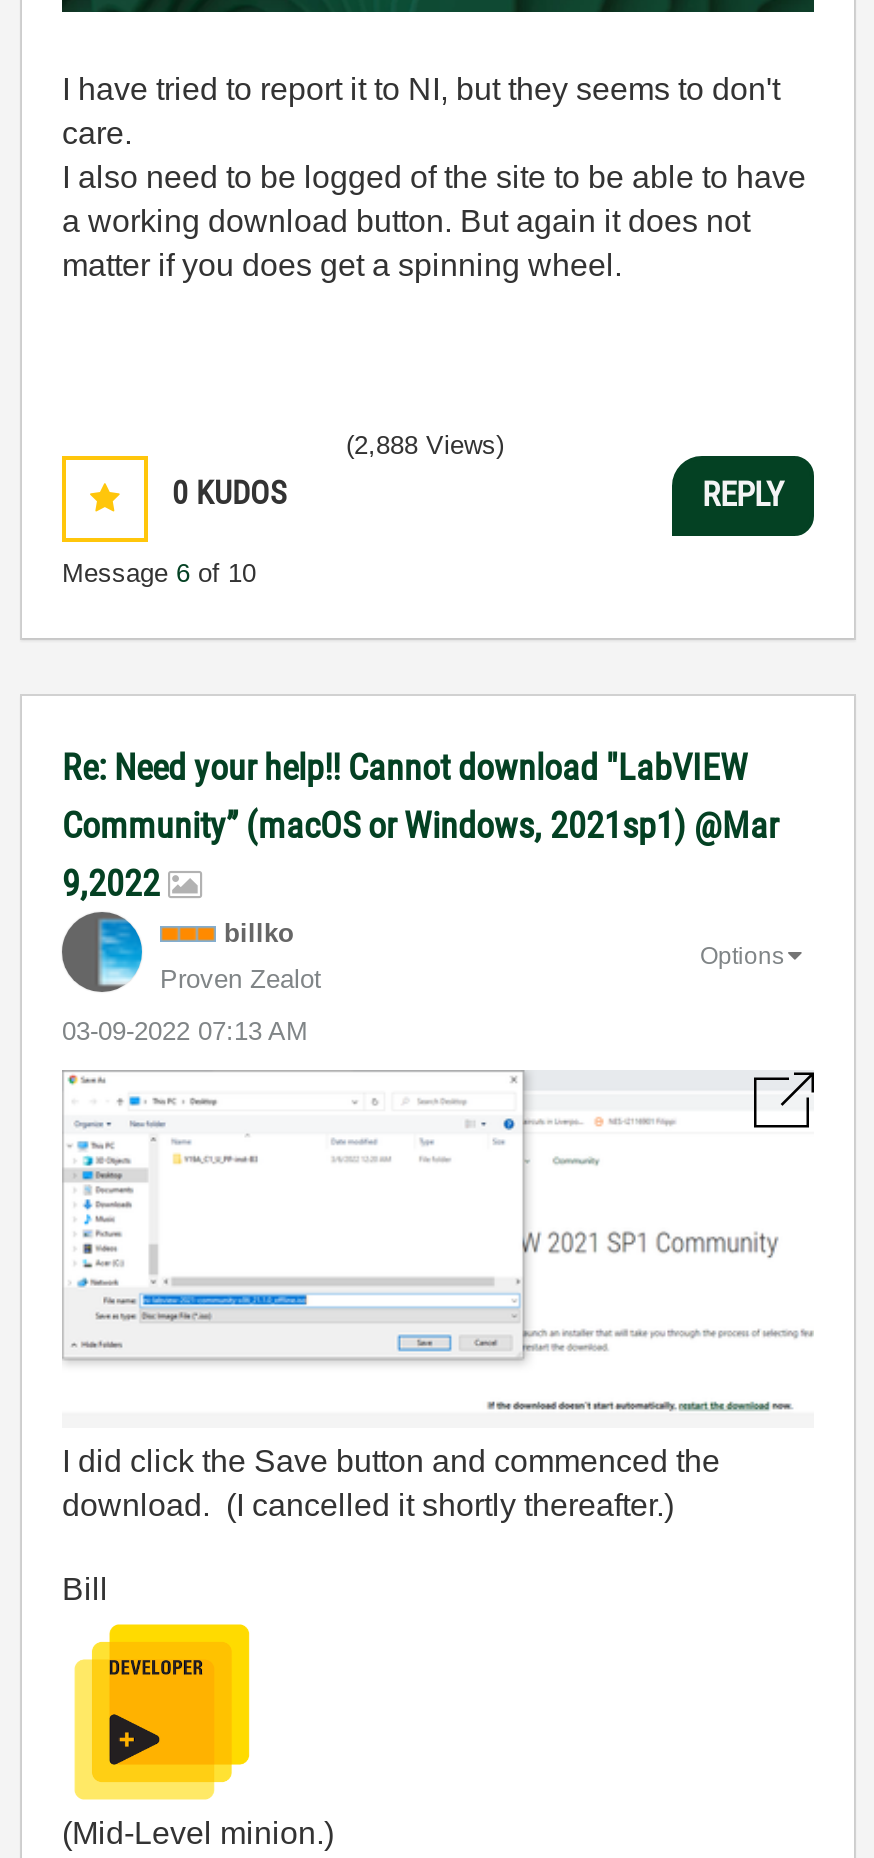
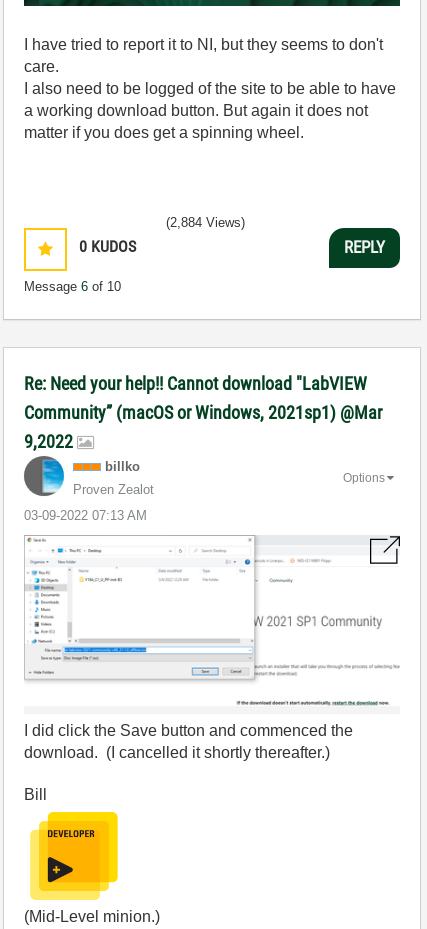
[346,430,504,460] (2,888 Views) -> [166,215,245,230] (2,884 Views)

